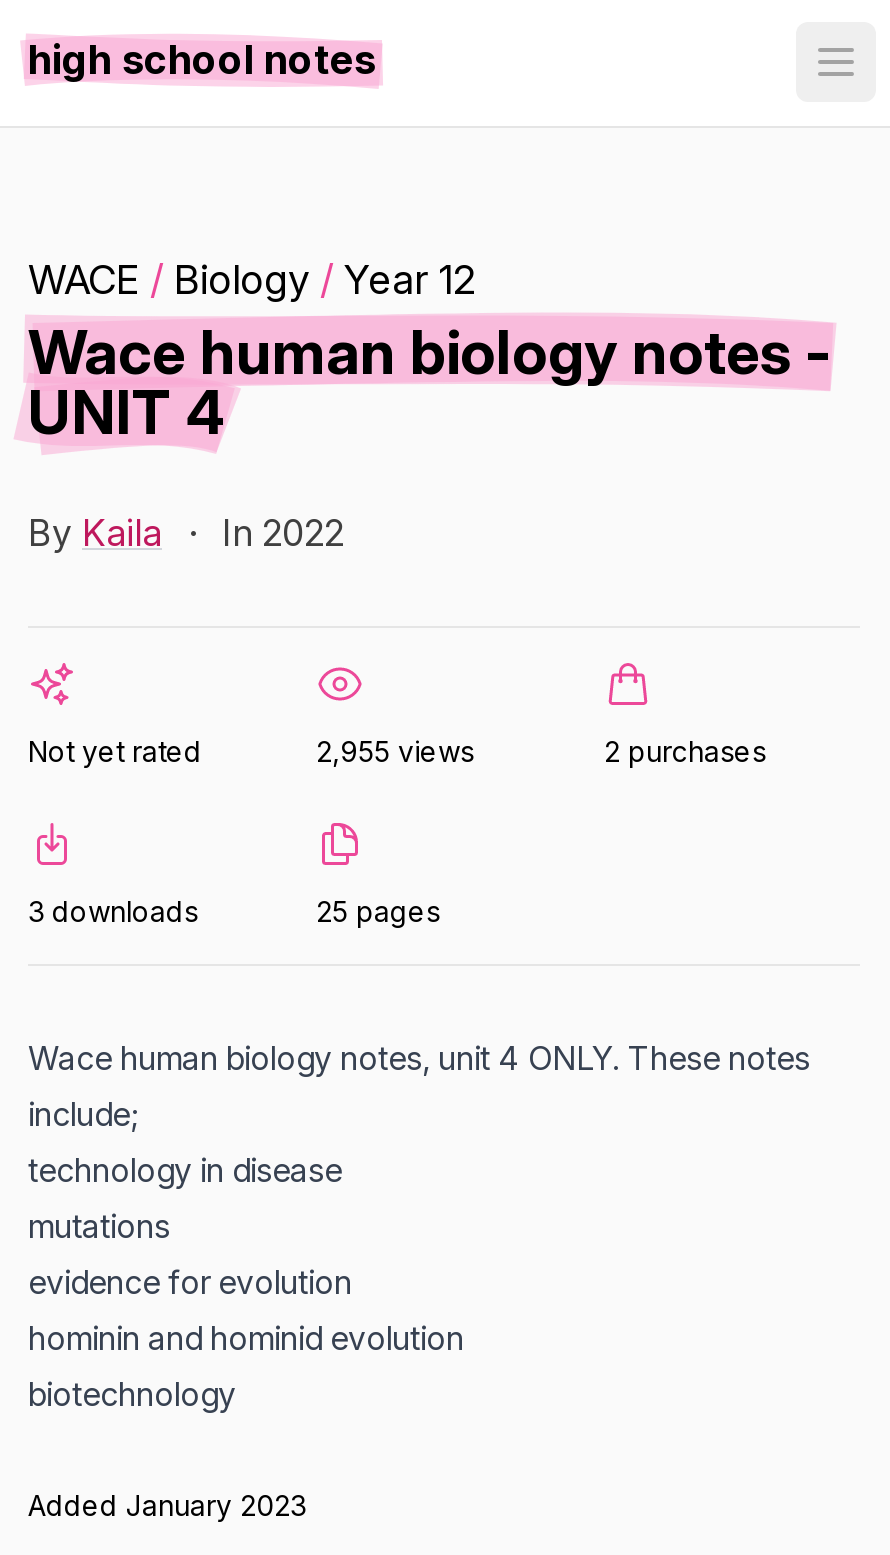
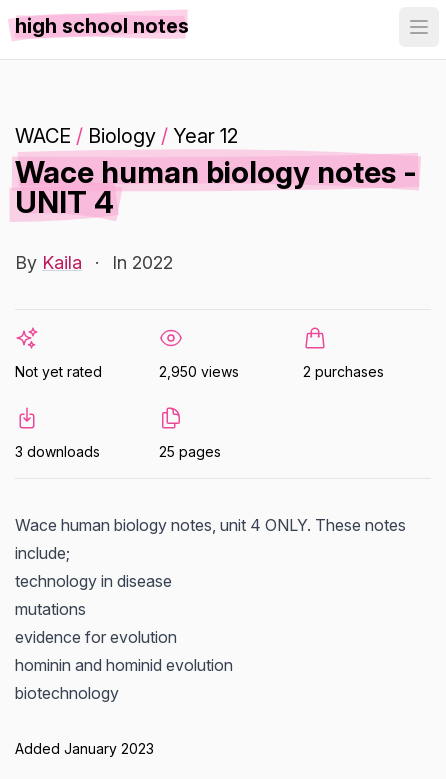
[316,734,474,768] 2,955 views -> [159,363,239,380] 2,950 views

